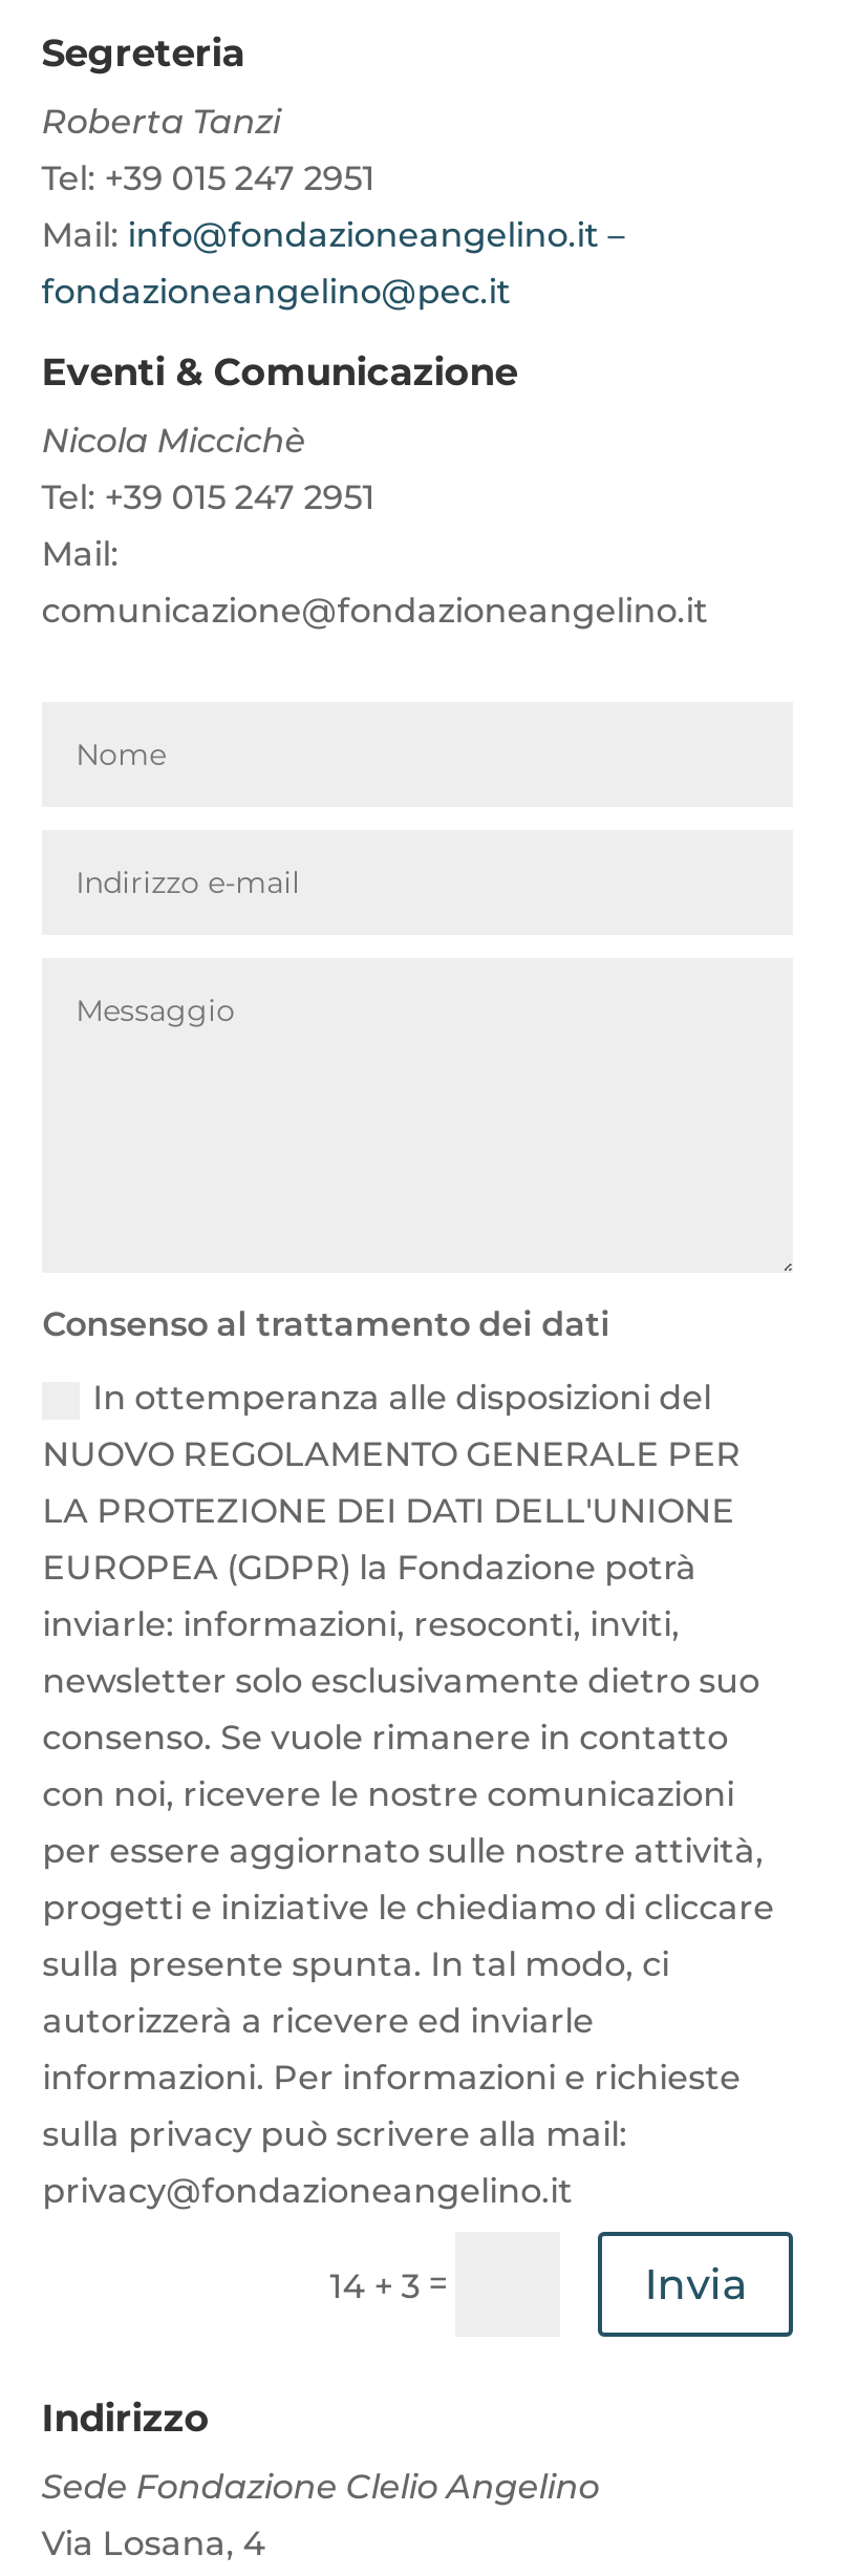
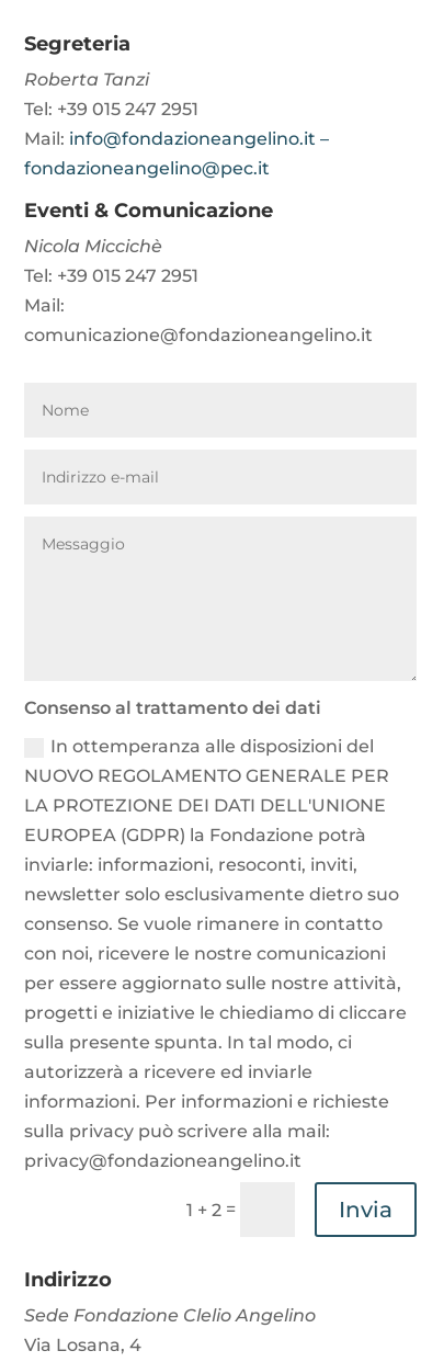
[330,2263,456,2305] 14 + 3 = -> [187,1198,240,1221] 1 + 2 =

